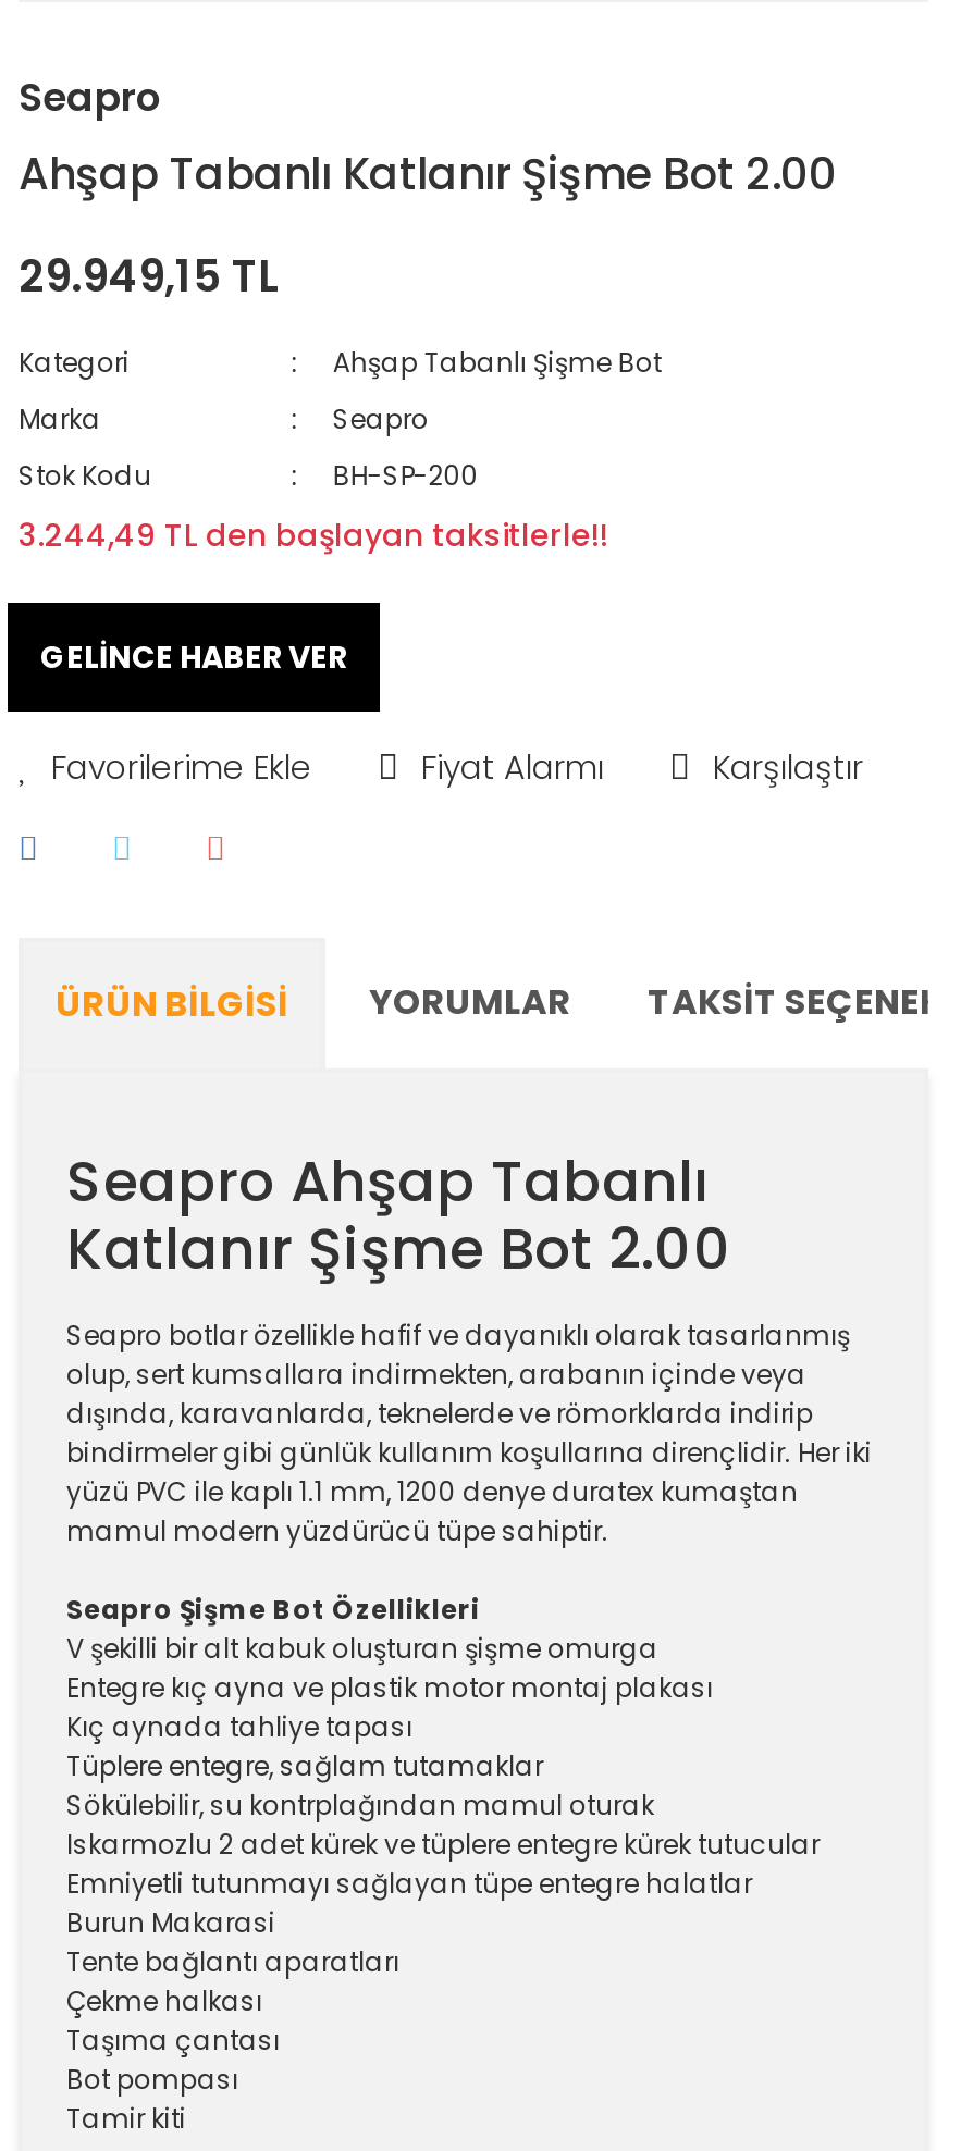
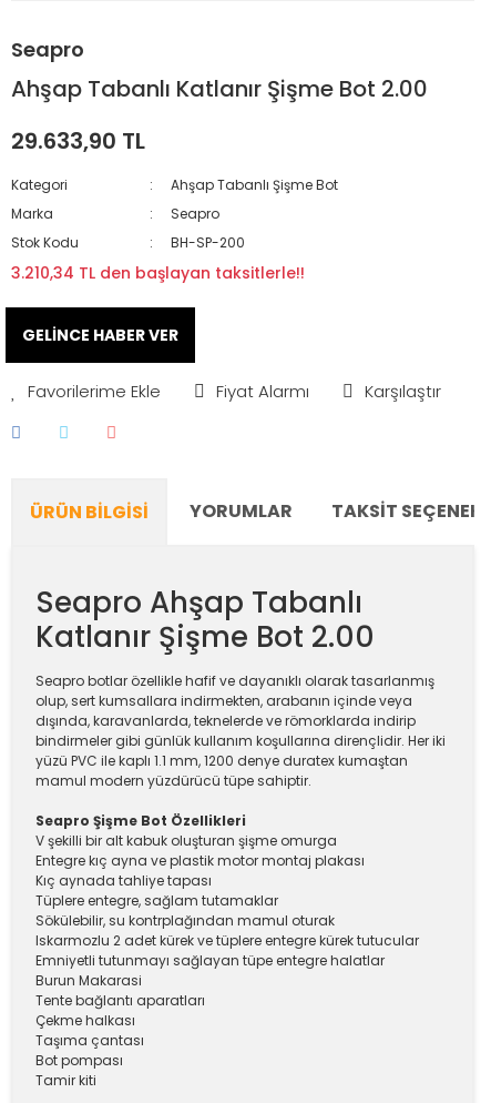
[19,246,278,307] 29.949,15 TL -> [11,125,145,156] 29.633,90 TL
[19,514,608,557] 3.244,49 TL den başlayan taksitlerle!! -> [11,262,305,284] 3.210,34 TL den başlayan taksitlerle!!

